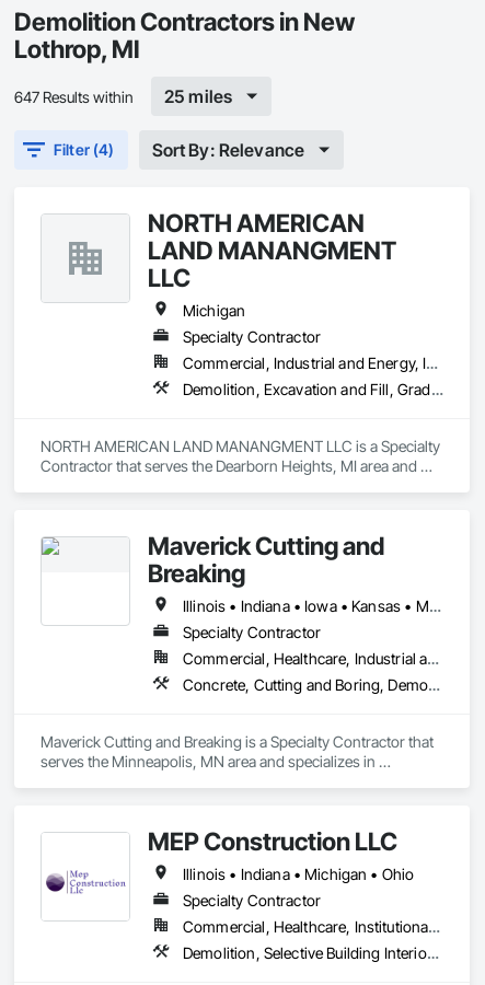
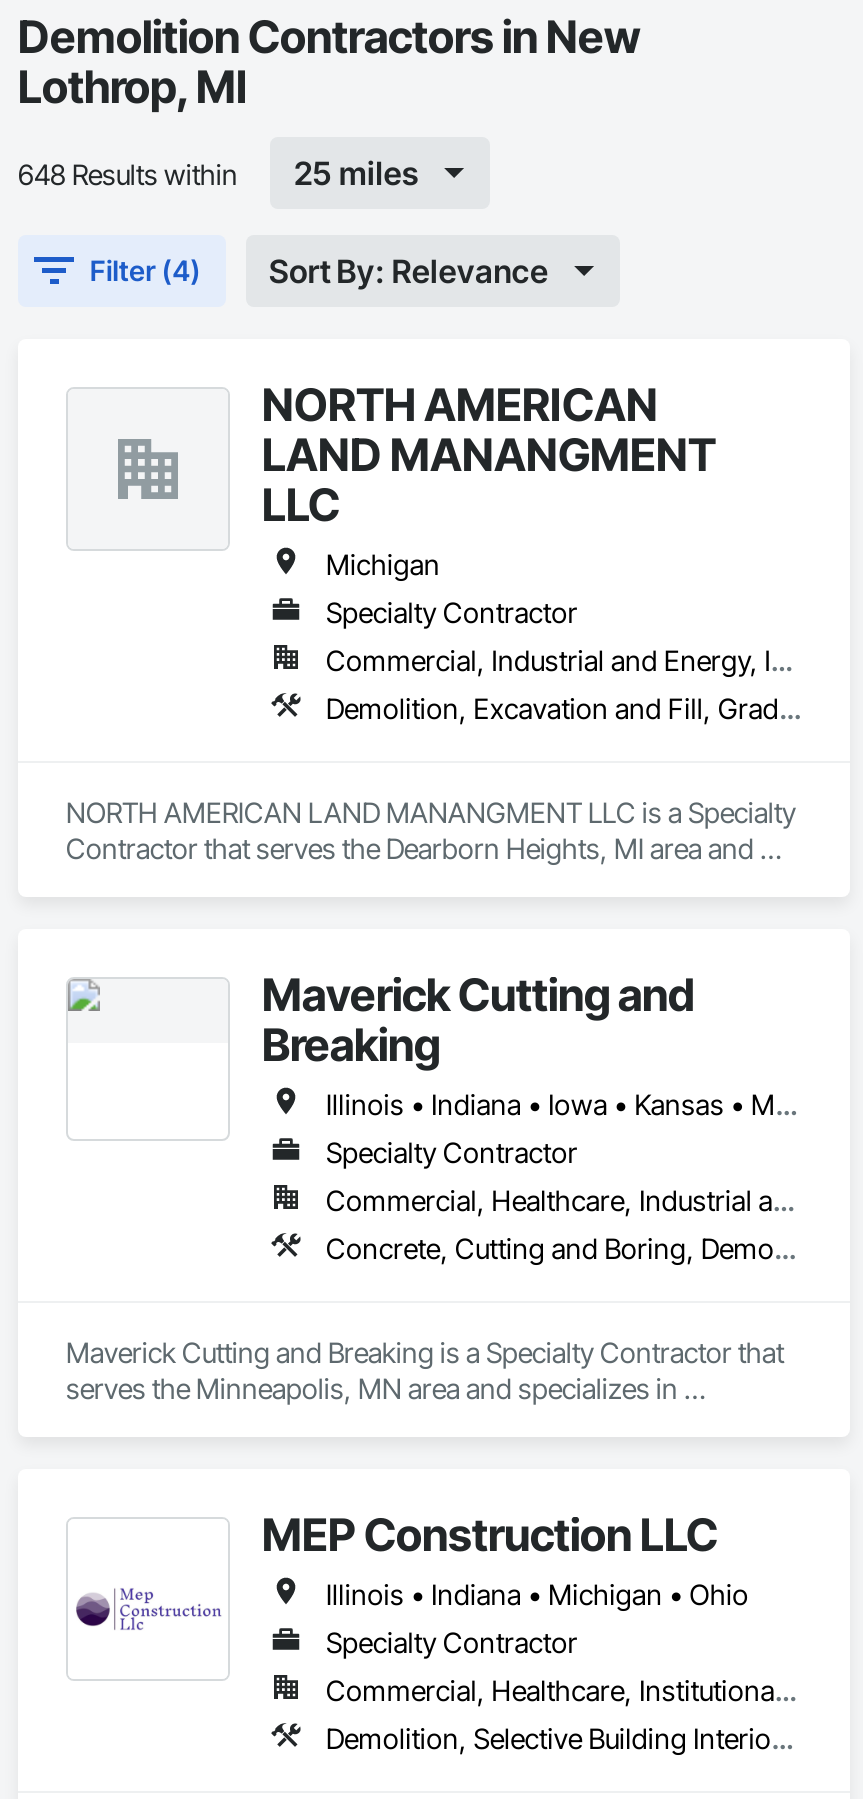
[14,87,134,106] 647 Results within -> [18,156,238,190] 648 Results within

